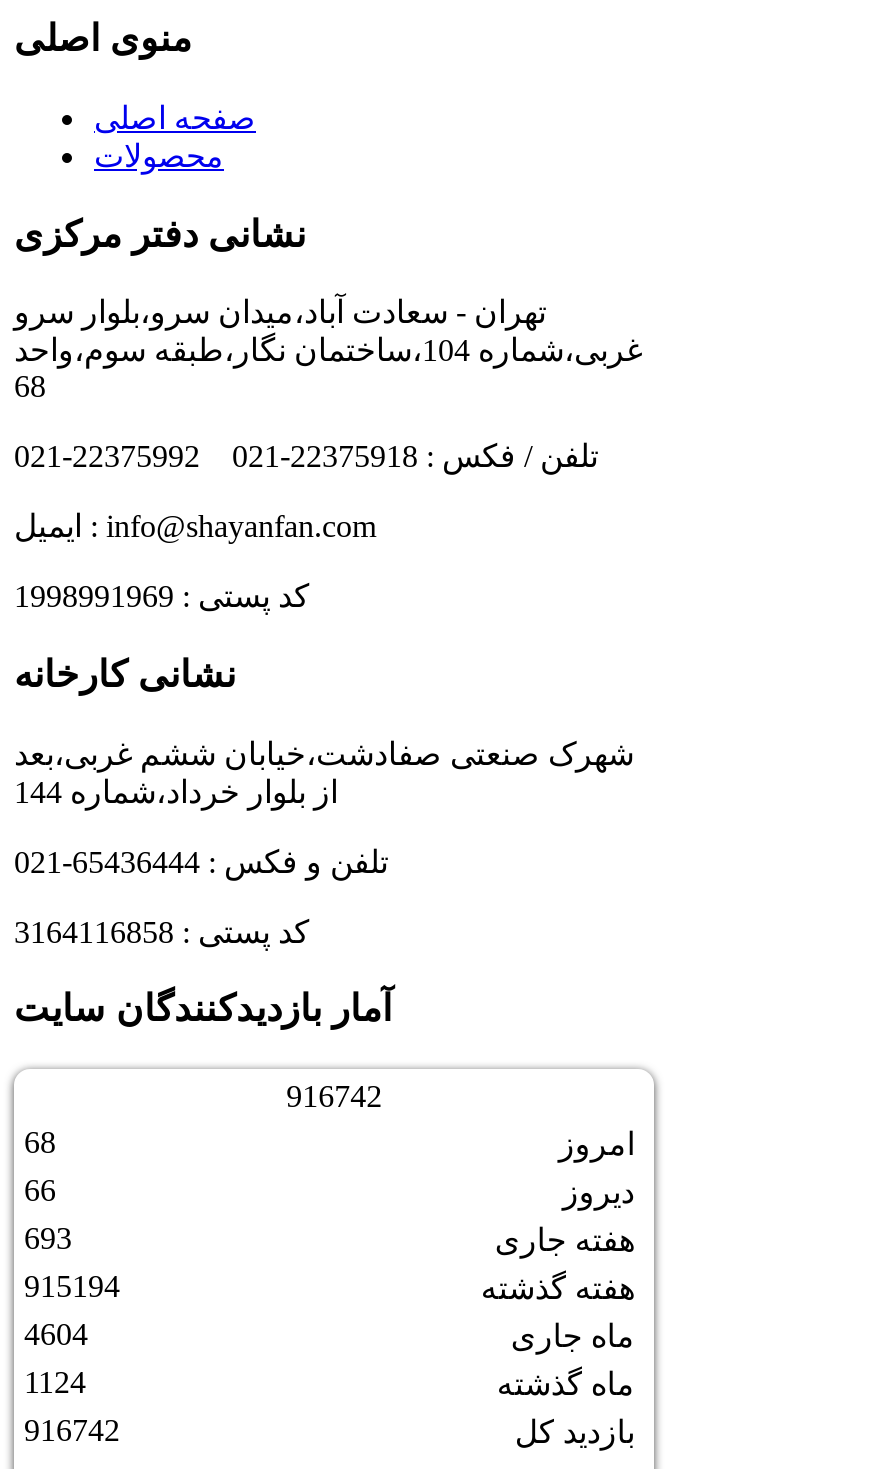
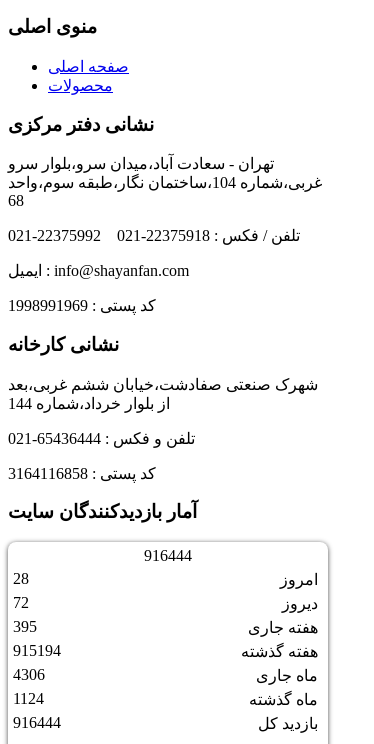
[286,1079,382,1113] 91 6742 -> [144,547,192,564] 91 6444
[24,1125,56,1159] 68 -> [13,570,29,587] 28
[24,1173,56,1207] 66 -> [13,594,29,611] 72
[24,1221,72,1255] 693 -> [13,618,37,635] 395
[24,1317,88,1351] 4604 -> [13,666,45,683] 4306
[24,1413,120,1447] 916742 -> [13,714,61,731] 916444

